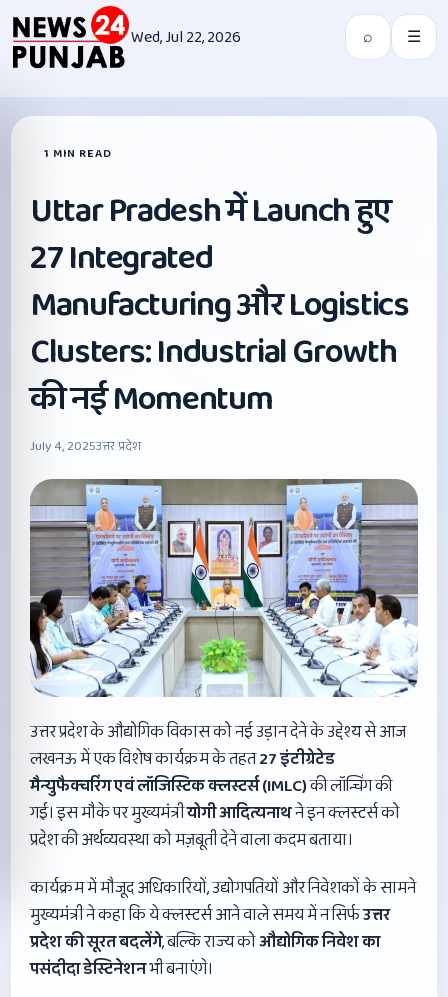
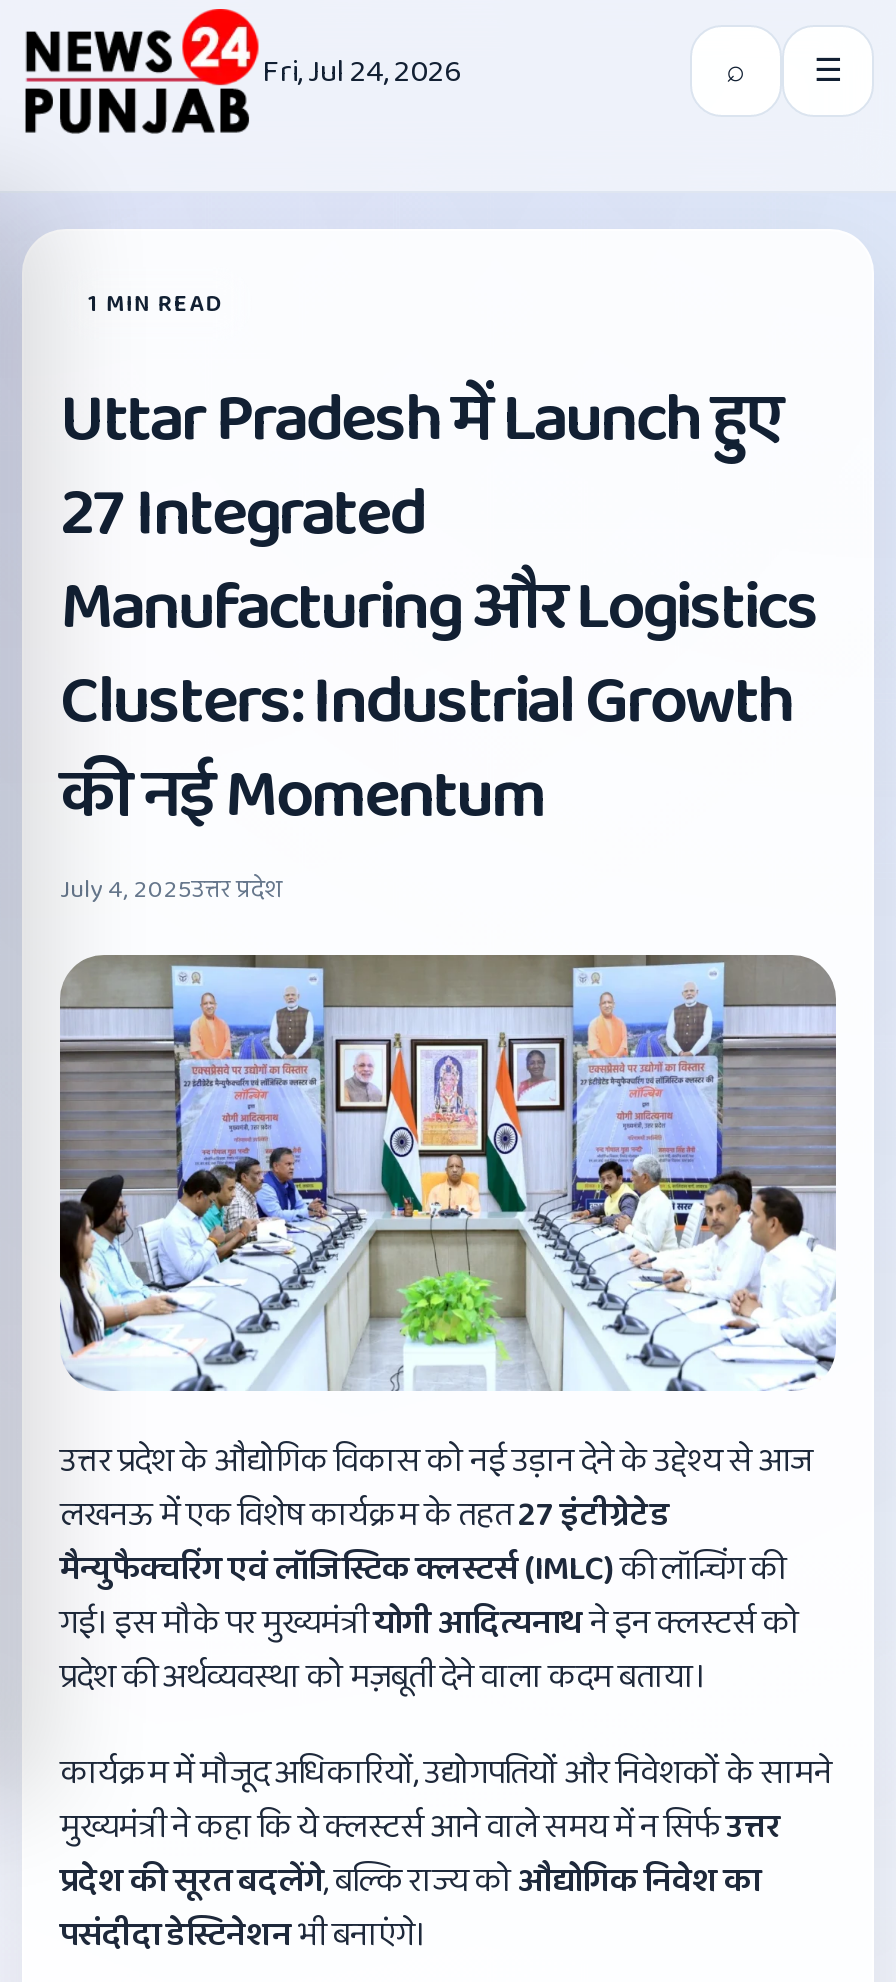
[131,25,241,50] Wed, Jul 22, 2026 -> [262,47,462,97] Fri, Jul 24, 2026

